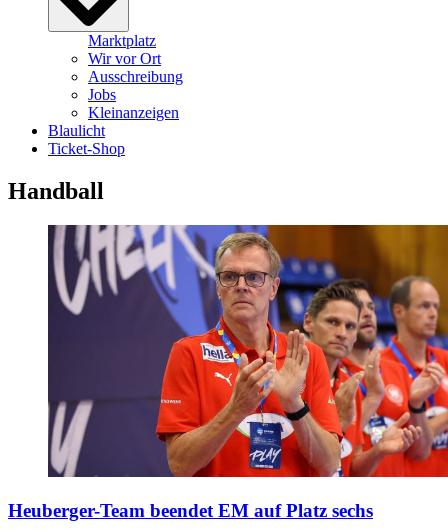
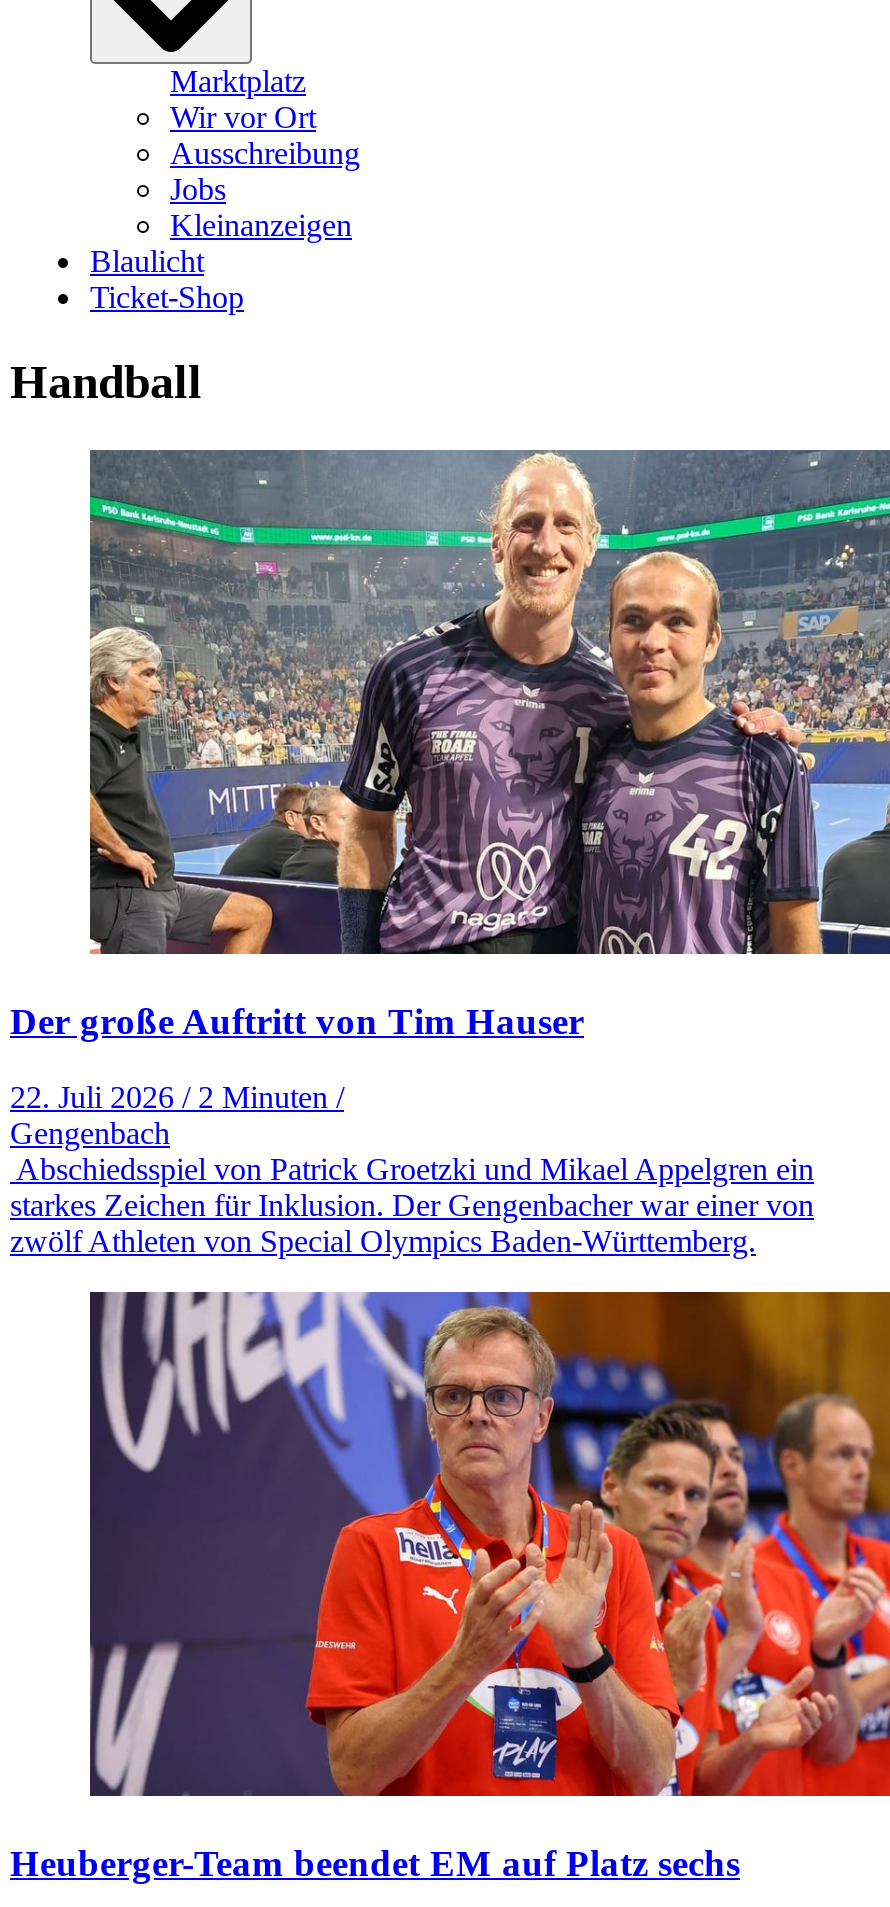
none -> [10,448,884,1259] [image] | Der große Auftritt von Tim Hauser | 22. Juli 2026 / 2 Minuten / | Gengenbach | Abschiedsspiel von Patrick Groetzki und Mikael Appelgren ein | starkes Zeichen für Inklusion. Der Gengenbacher war einer von | zwölf Athleten von Special Olympics Baden-Württemberg.

